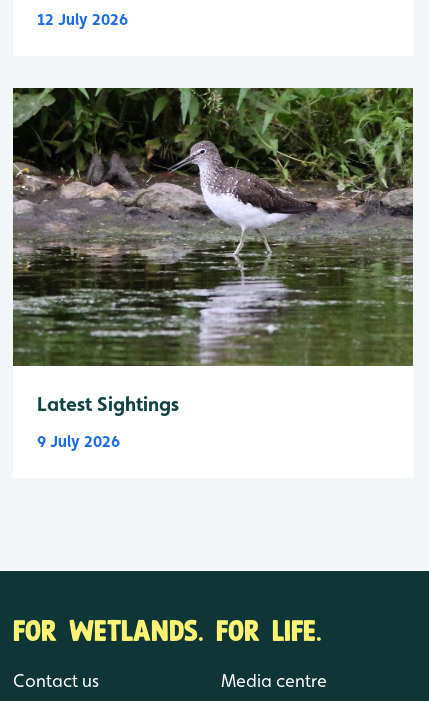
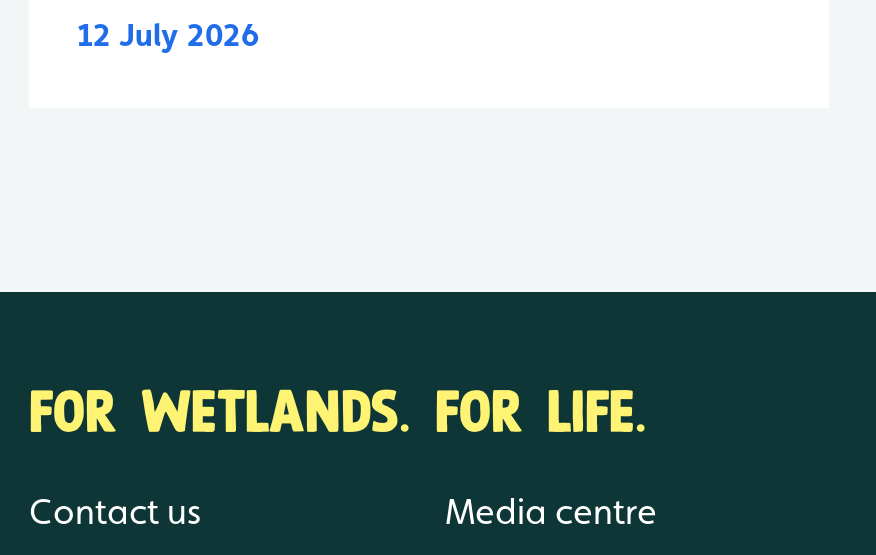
[12,87,414,451] [image] | Latest Sightings | 9 July 2026 -> none

